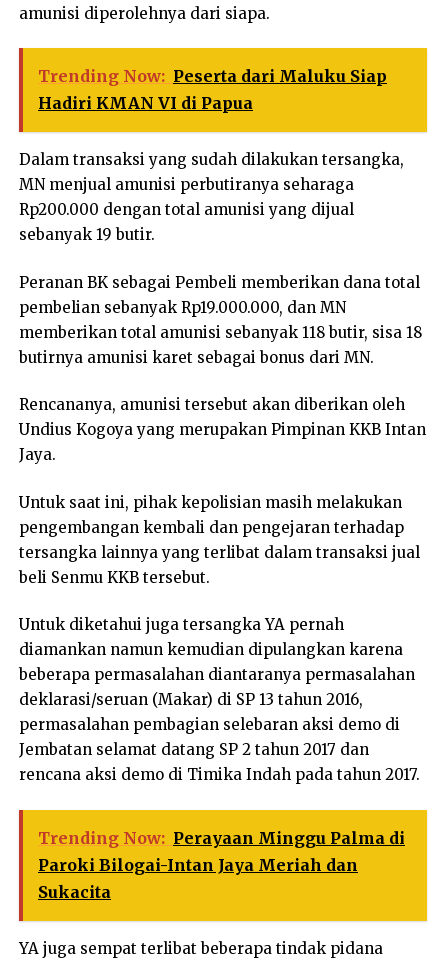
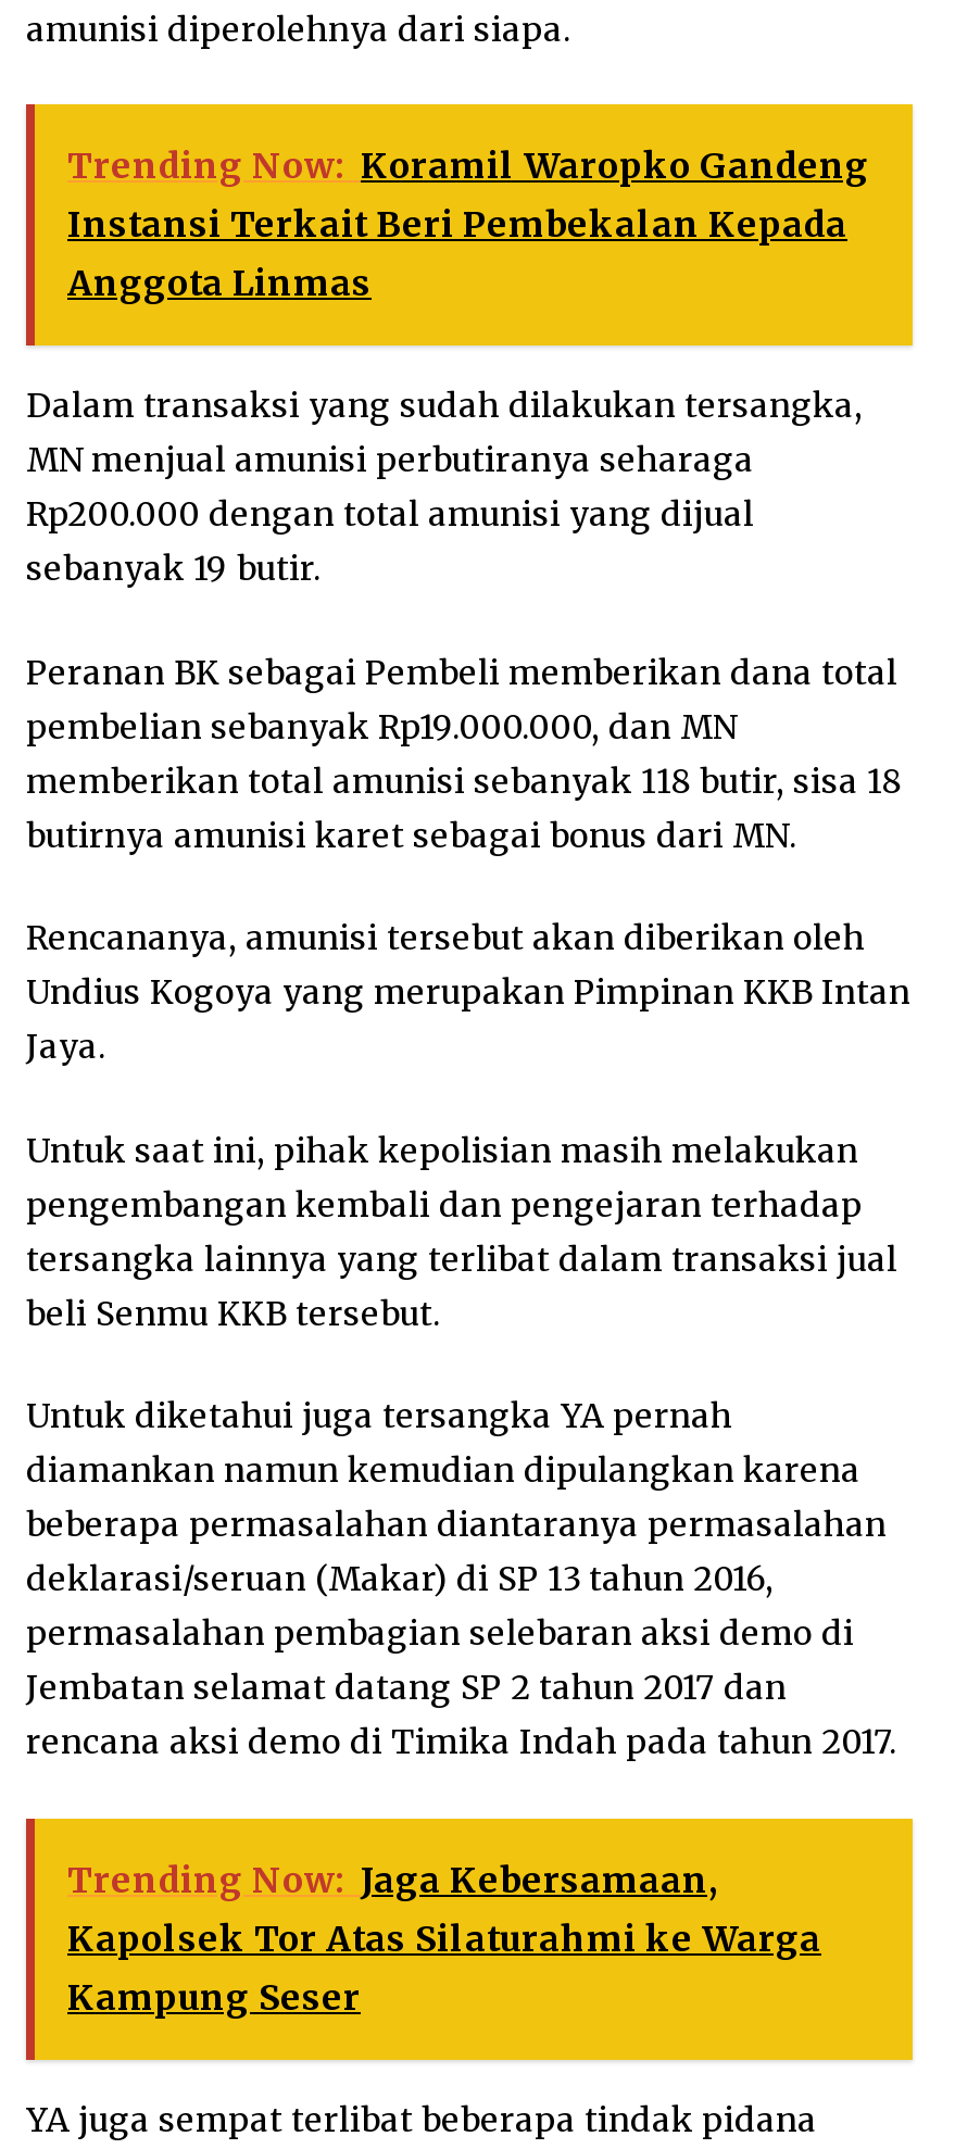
[38,66,387,113] Trending Now: Peserta dari Maluku Siap | Hadiri KMAN VI di Papua -> [67,144,869,305] Trending Now: Koramil Waropko Gandeng | Instansi Terkait Beri Pembekalan Kepada | Anggota Linmas
[38,828,405,902] Trending Now: Perayaan Minggu Palma di | Paroki Bilogai-Intan Jaya Meriah dan | Sukacita -> [67,1858,821,2018] Trending Now: Jaga Kebersamaan, | Kapolsek Tor Atas Silaturahmi ke Warga | Kampung Seser

